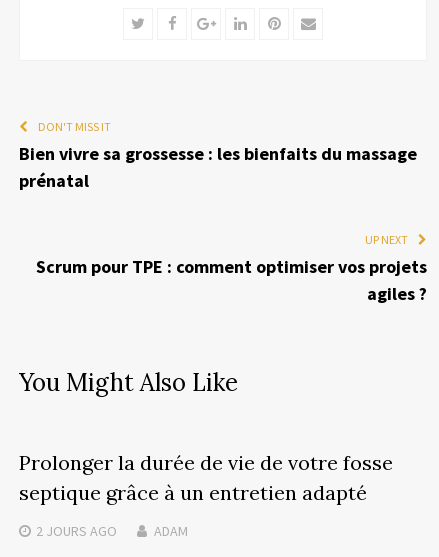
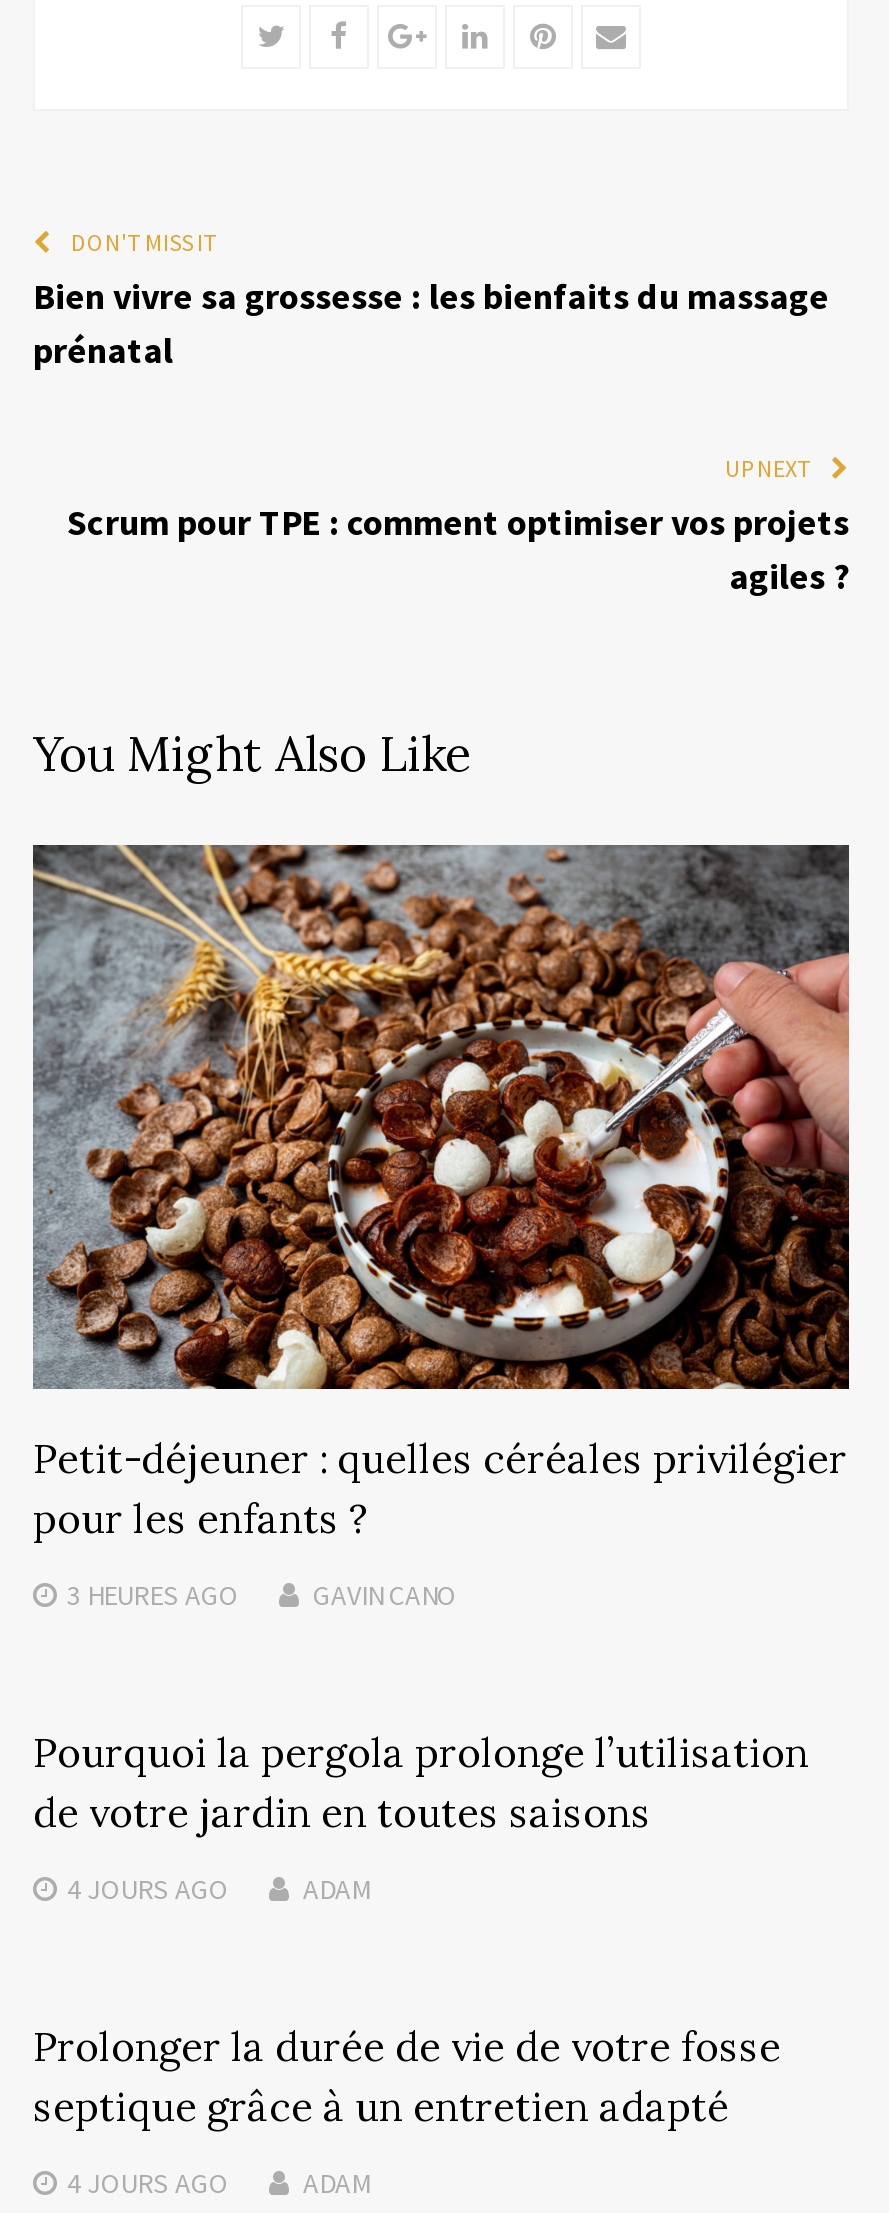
none -> [31,843,851,1907] [image] | Petit-déjeuner : quelles céréales privilégier | pour les enfants ? | 3 HEURES AGO | GAVIN CANO | Pourquoi la pergola prolonge l’utilisation | de votre jardin en toutes saisons | 4 JOURS AGO | ADAM
[36,522,117,540] 2 JOURS AGO -> [67,2165,229,2201] 4 JOURS AGO

